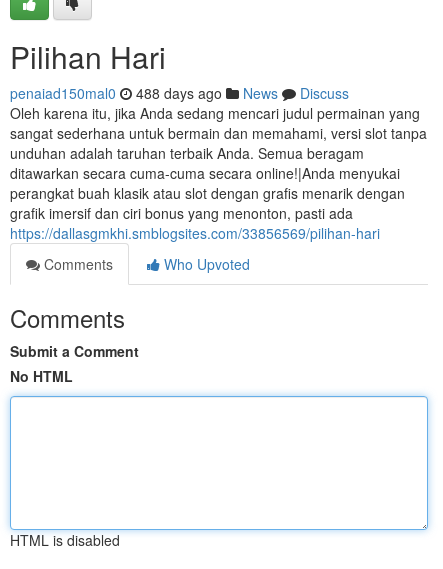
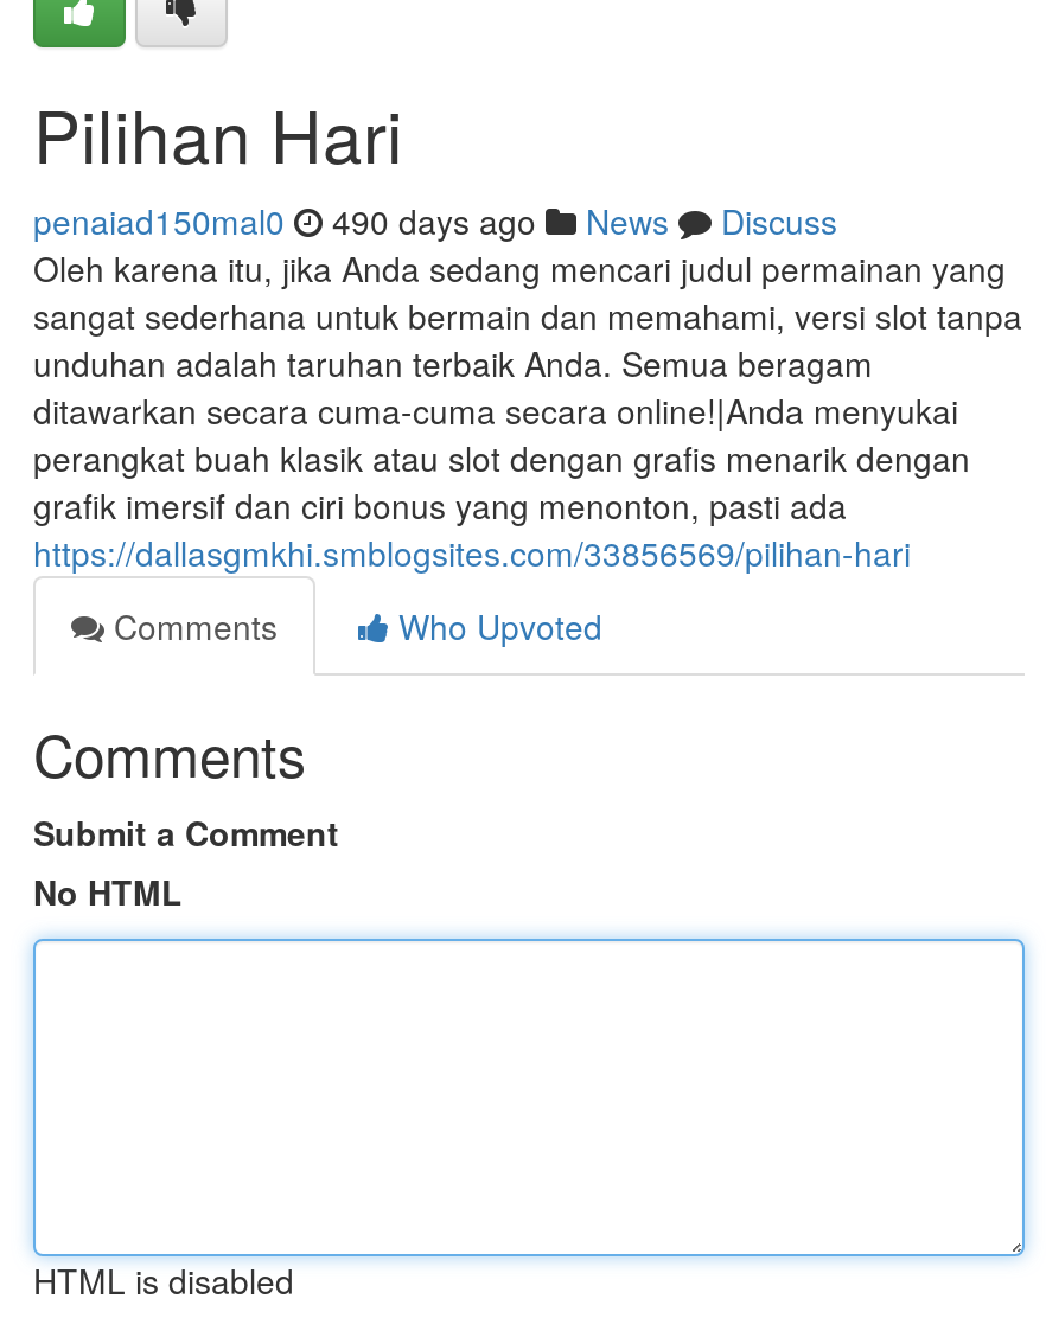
[10,83,349,103] penaiad150mal0 488 days ago News Discuss -> [33,197,837,244] penaiad150mal0 490 days ago News Discuss

